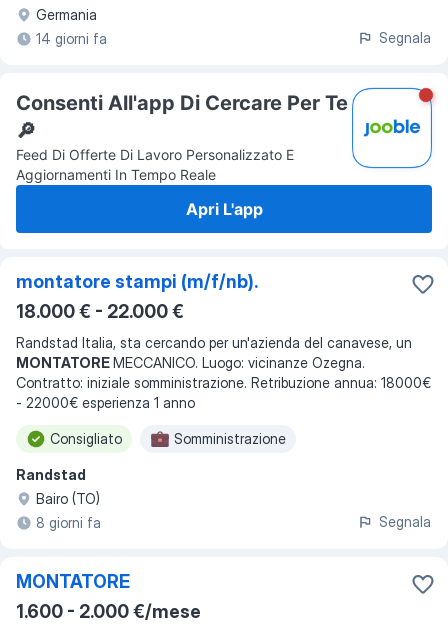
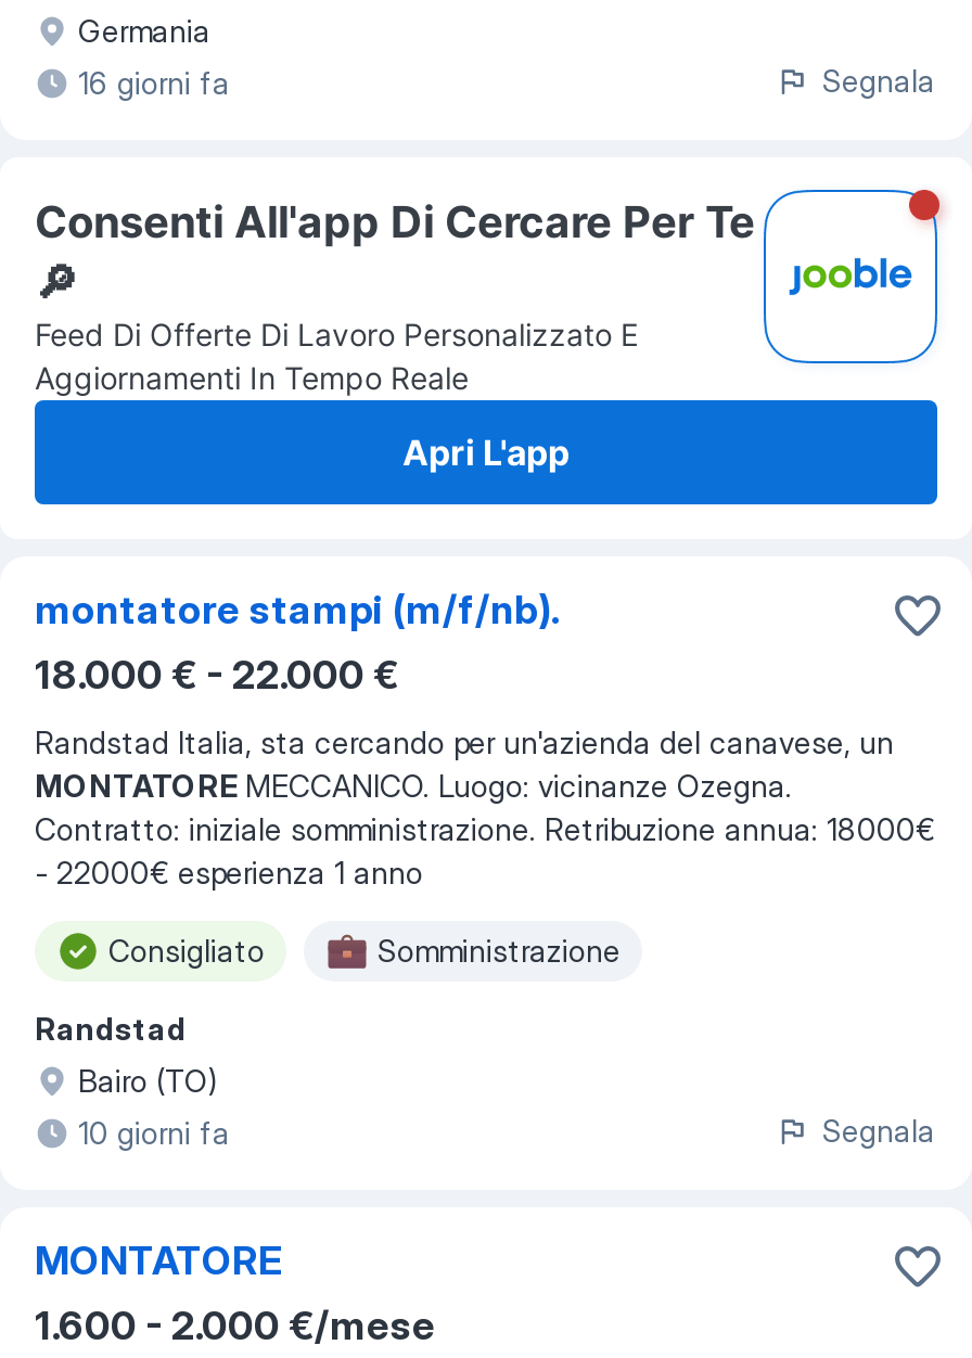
[36,30,107,47] 14 giorni fa -> [78,64,230,101] 16 giorni fa
[36,514,101,531] 8 giorni fa -> [78,1114,230,1151] 10 giorni fa

